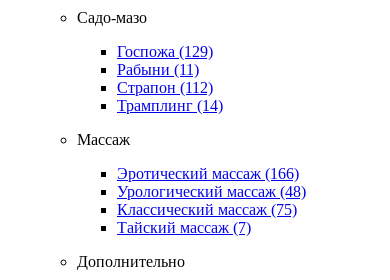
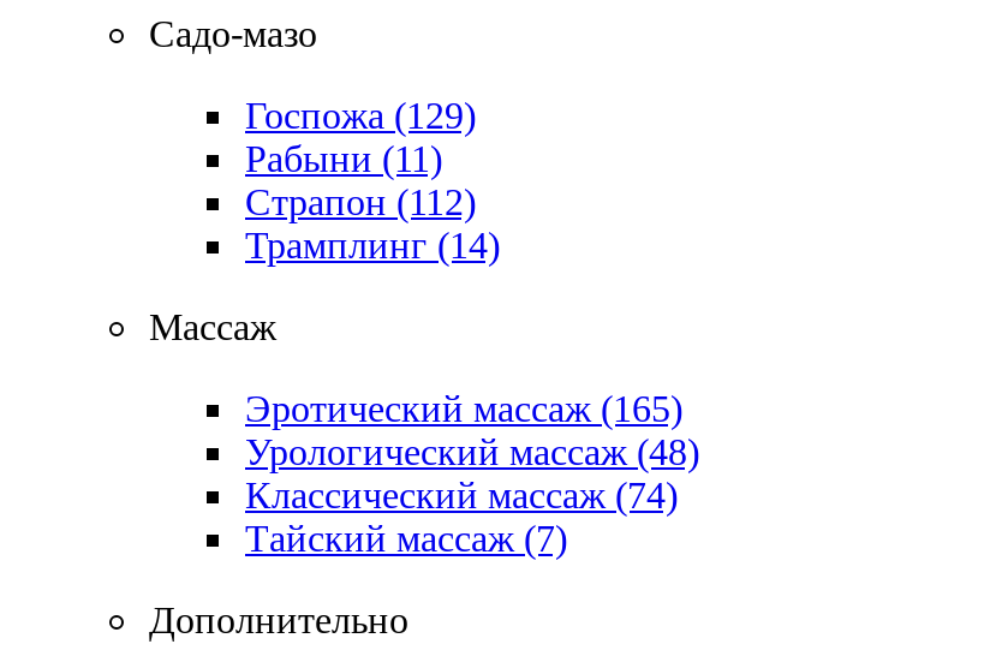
[117,165,299,182] Эротический массаж (166) -> [245,388,682,429] Эротический массаж (165)
[117,201,297,218] Классический массаж (75) -> [245,475,678,515] Классический массаж (74)

